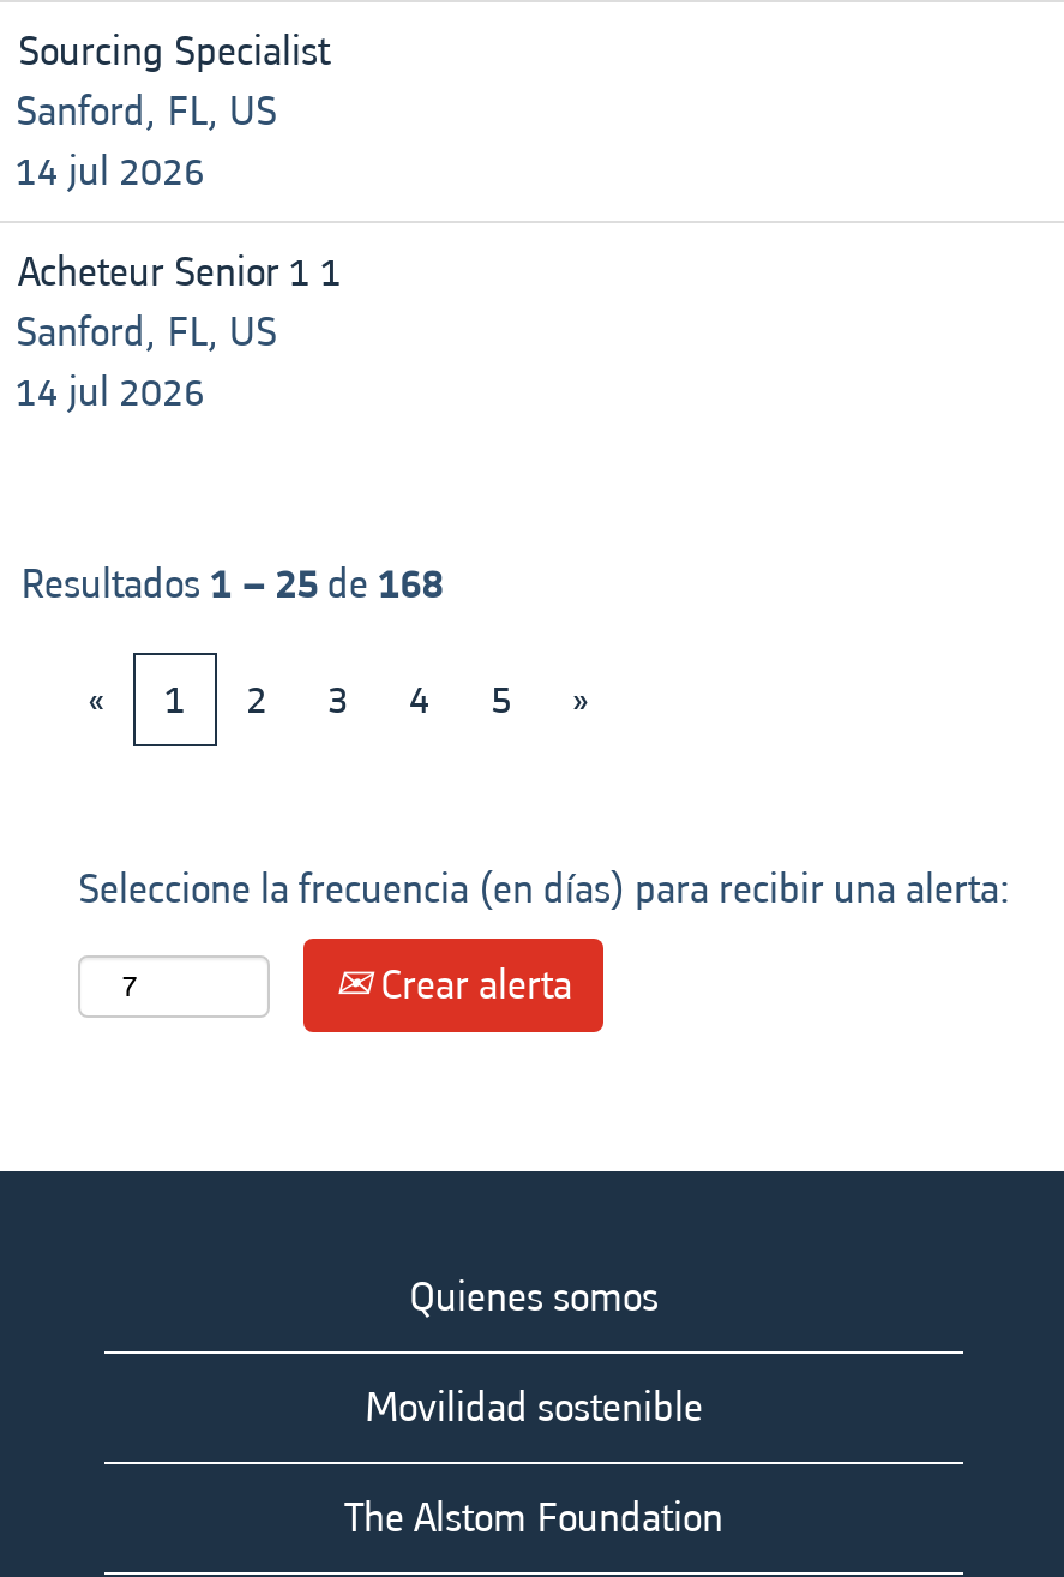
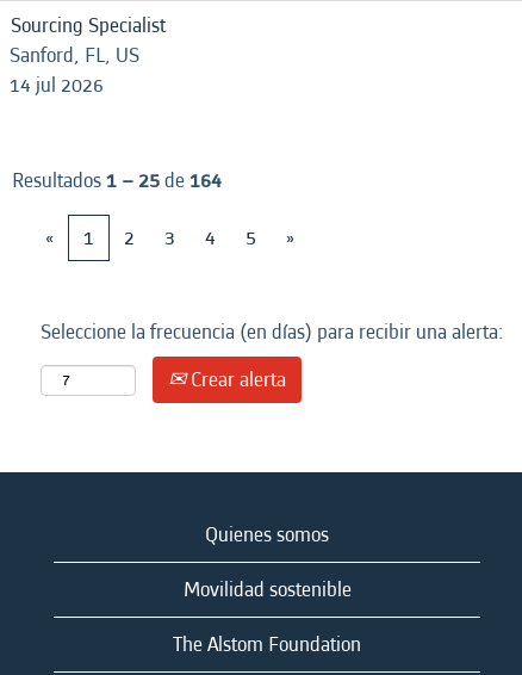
[16,242,443,614] Acheteur Senior 1 1 | Sanford, FL, US | 14 jul 2026 | Resultados 1 – 25 de 168 -> [12,166,222,196] Resultados 1 – 25 de 164

